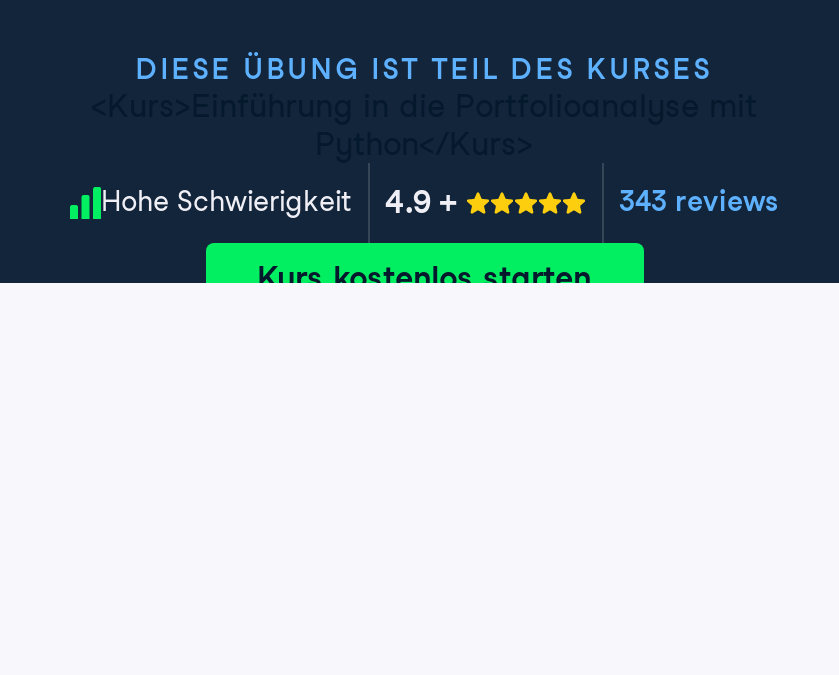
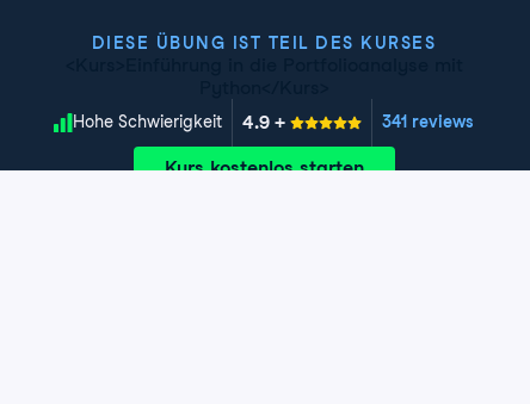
[619,186,779,218] 343 reviews -> [382,113,474,132] 341 reviews

